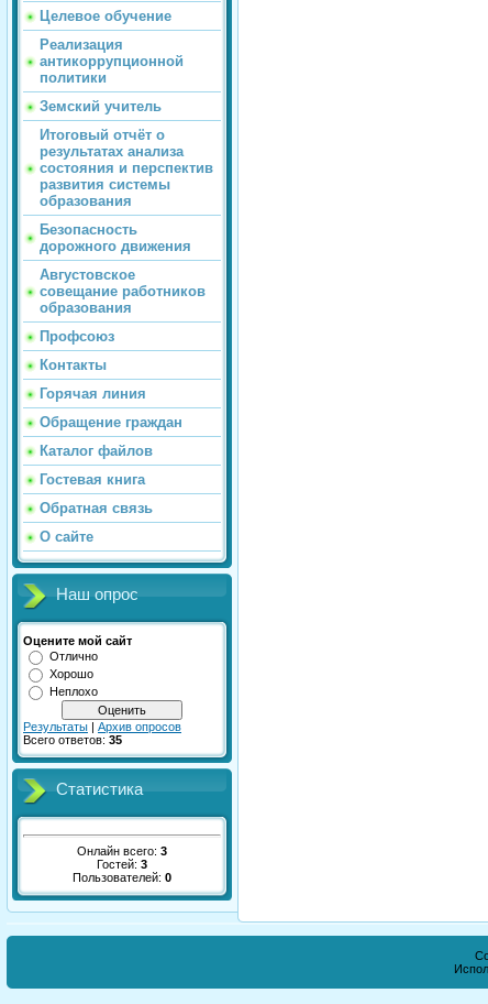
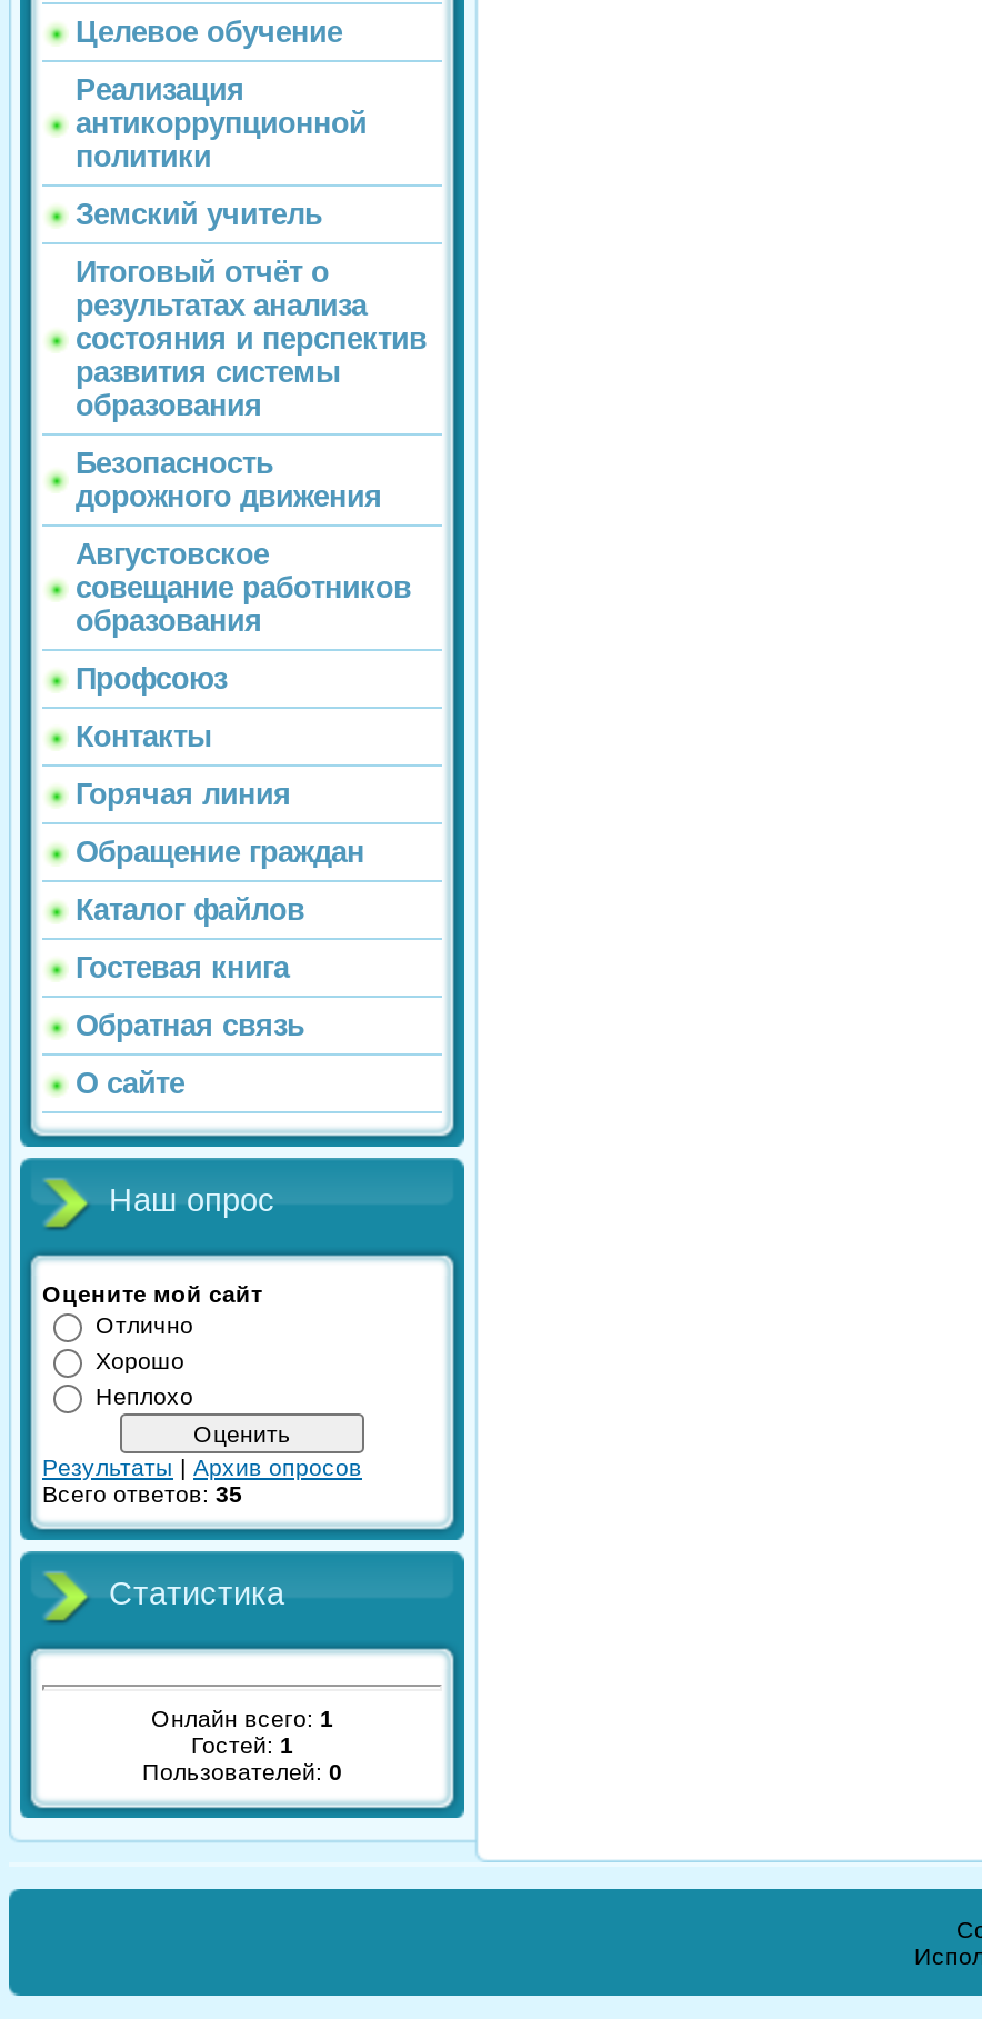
[77,844,167,857] Онлайн всего: 3 -> [151,1704,333,1731] Онлайн всего: 1
[97,857,147,870] Гостей: 3 -> [191,1731,293,1757] Гостей: 1

